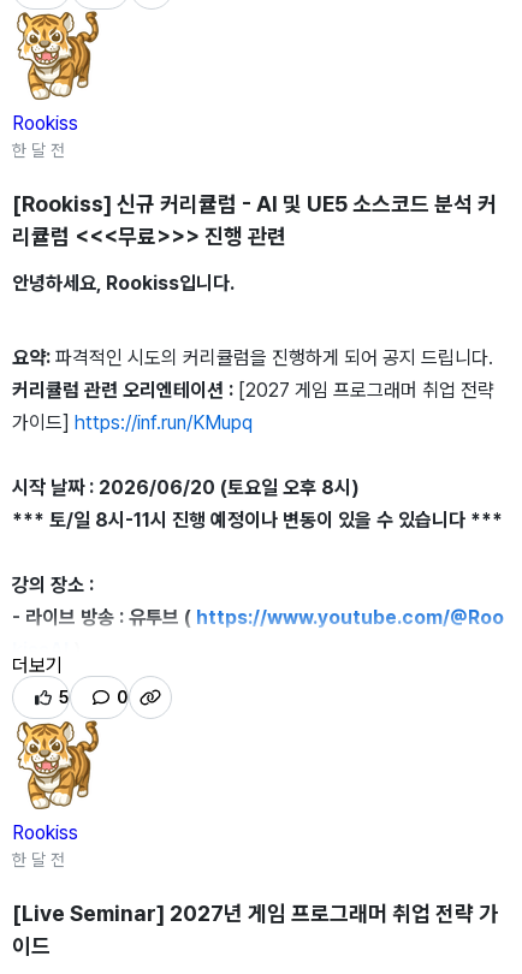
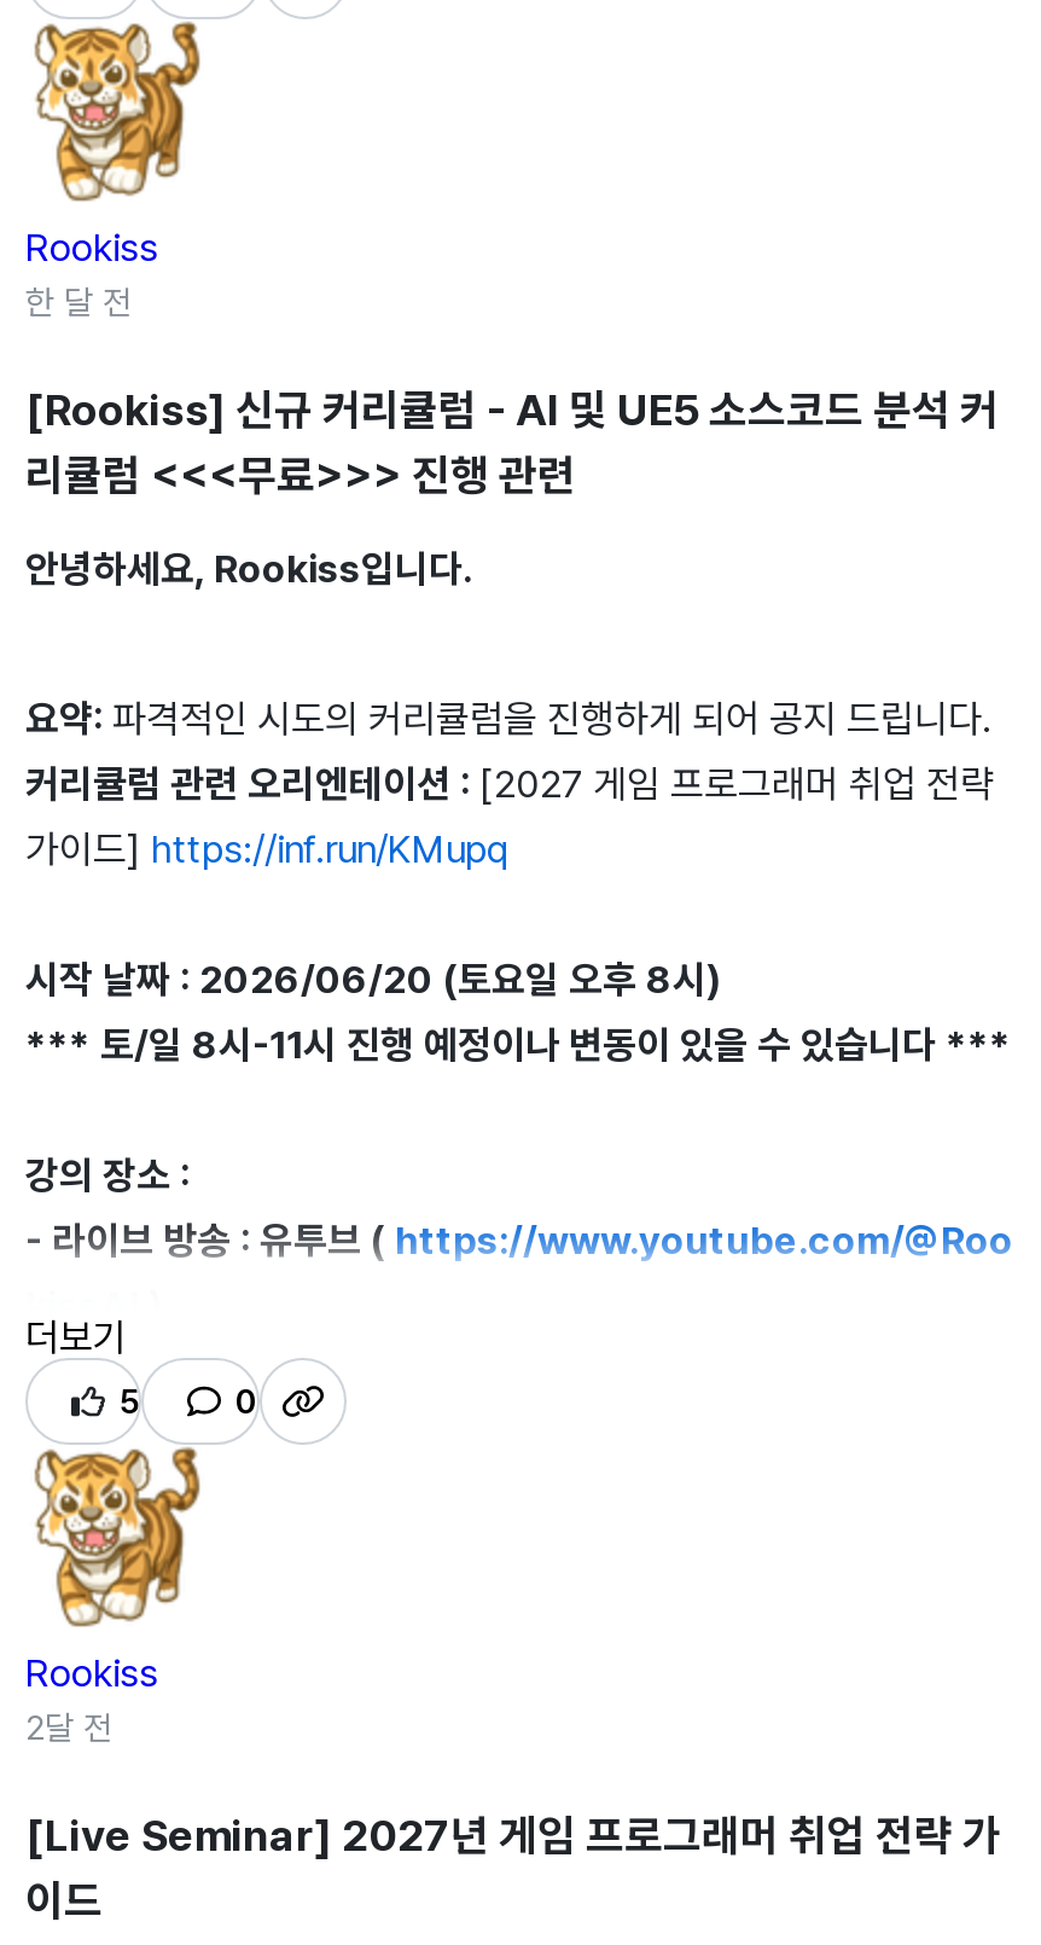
[12,850,65,869] 한 달 전 -> [25,1707,112,1746] 2달 전

